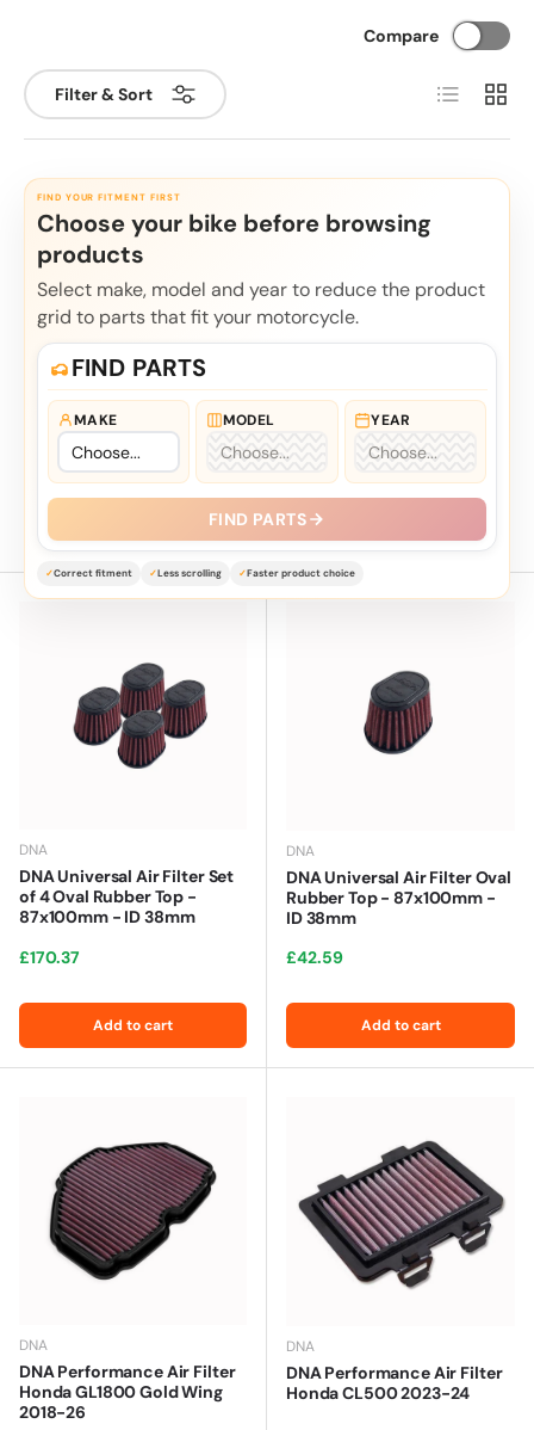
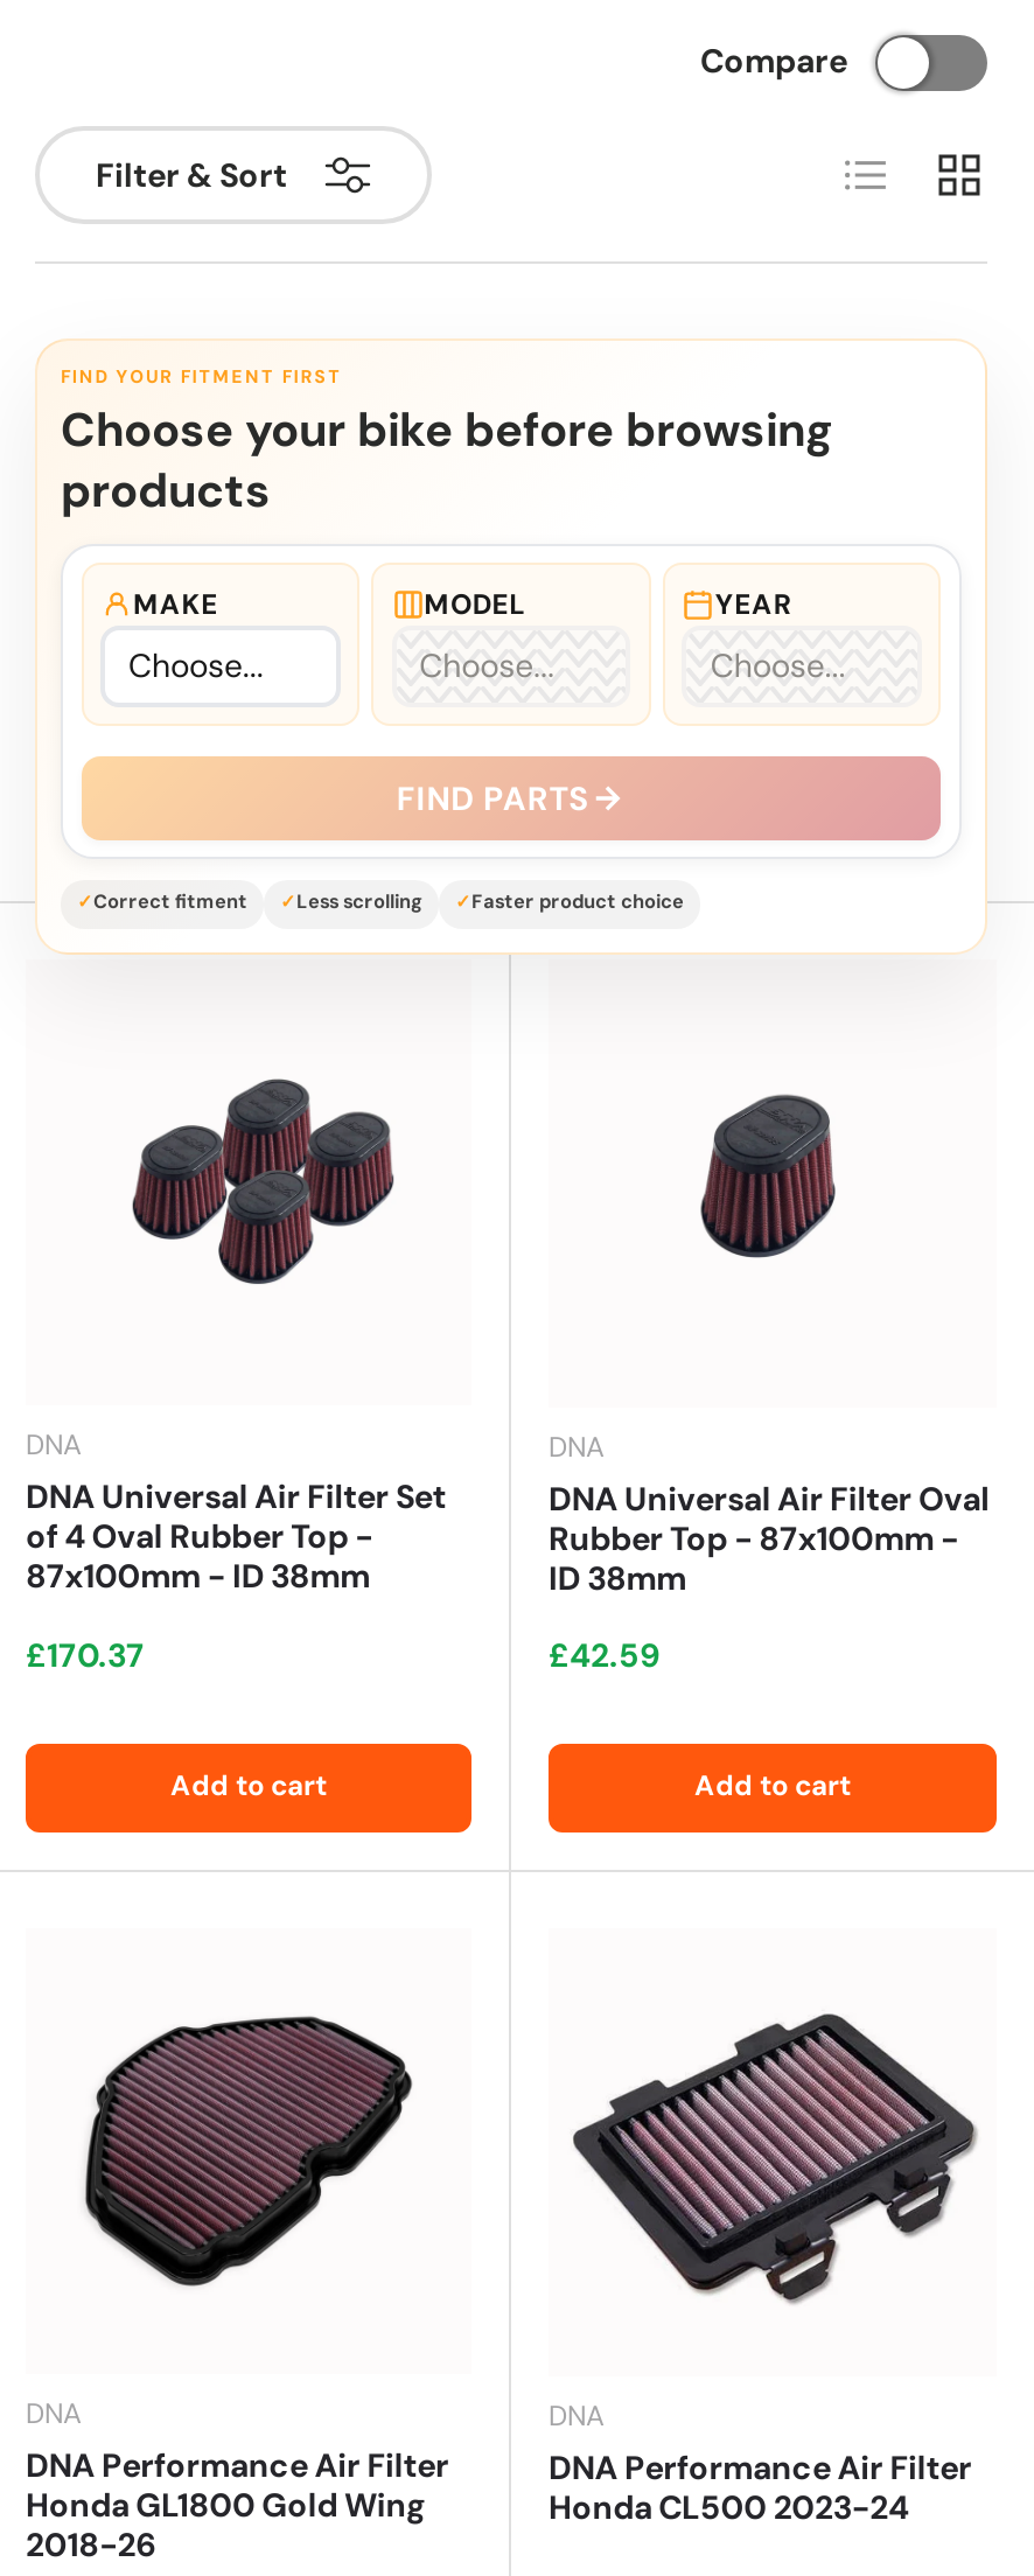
[37,277,485,384] Select make, model and year to reduce the product | grid to parts that fit your motorcycle. | FIND PARTS -> none

